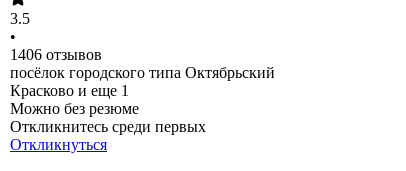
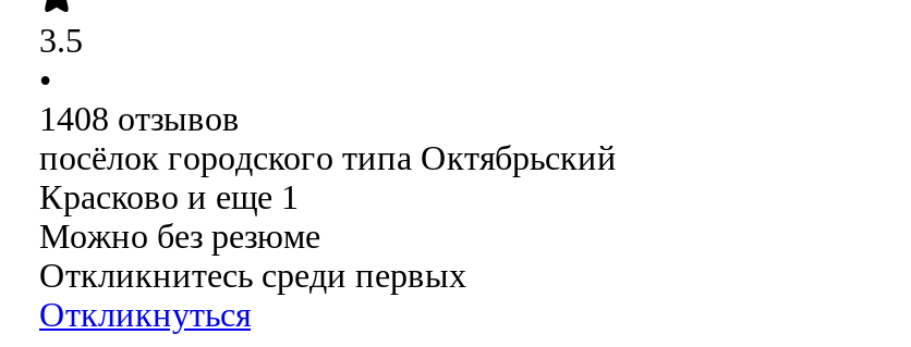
[10,46,102,63] 1406 отзывов -> [39,101,240,138] 1408 отзывов

